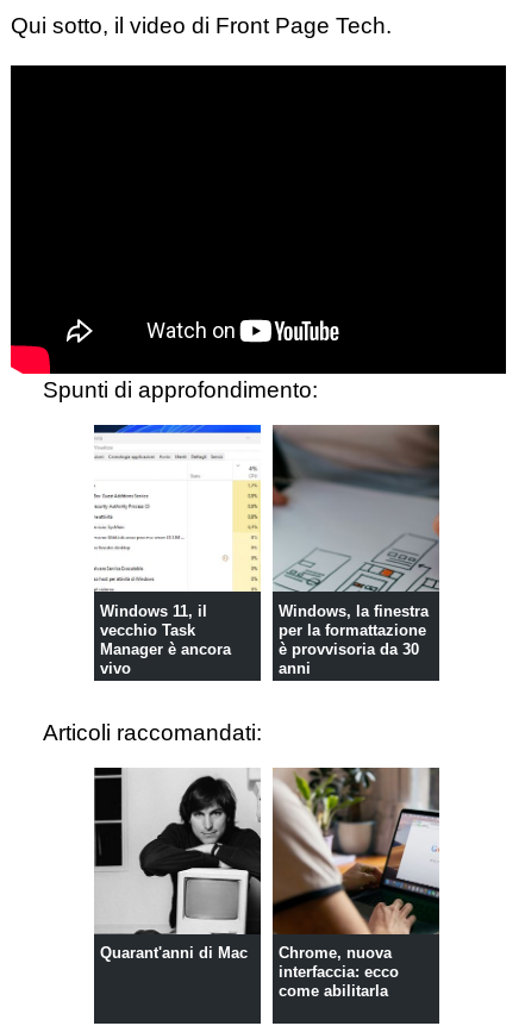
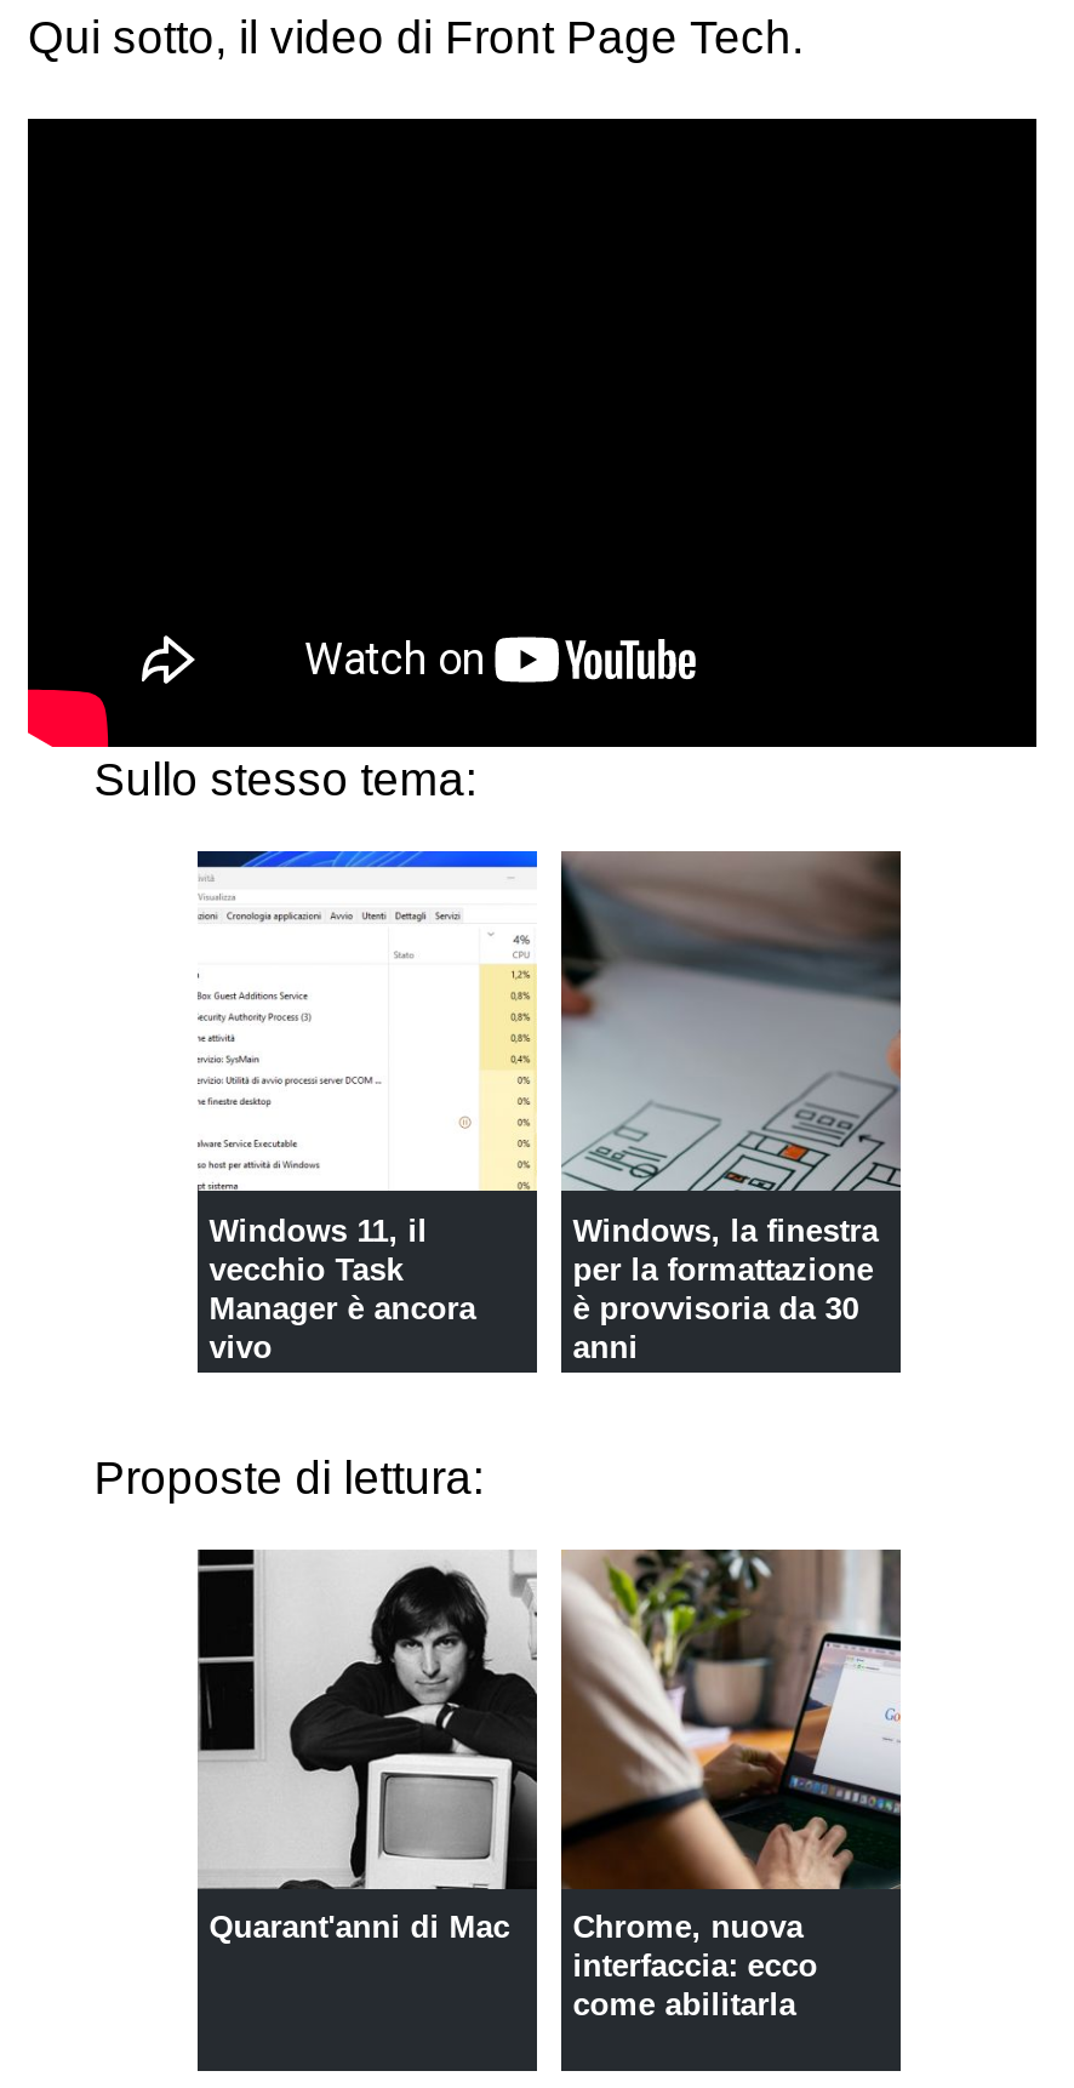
[43,378,318,403] Spunti di approfondimento: -> [94,755,477,806] Sullo stesso tema:
[43,720,262,745] Articoli raccomandati: -> [94,1451,484,1502] Proposte di lettura:

